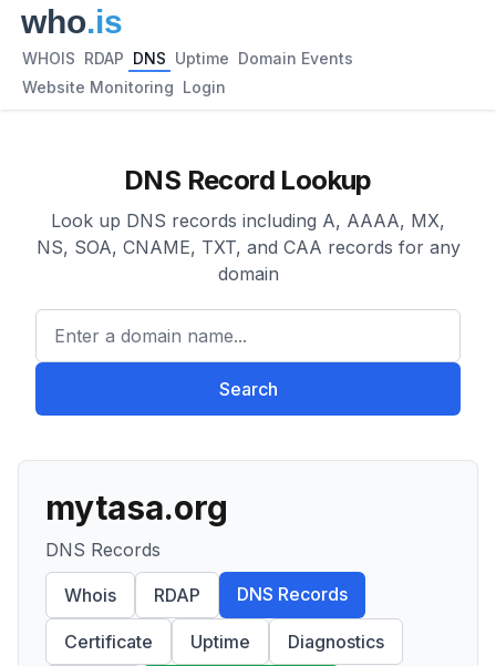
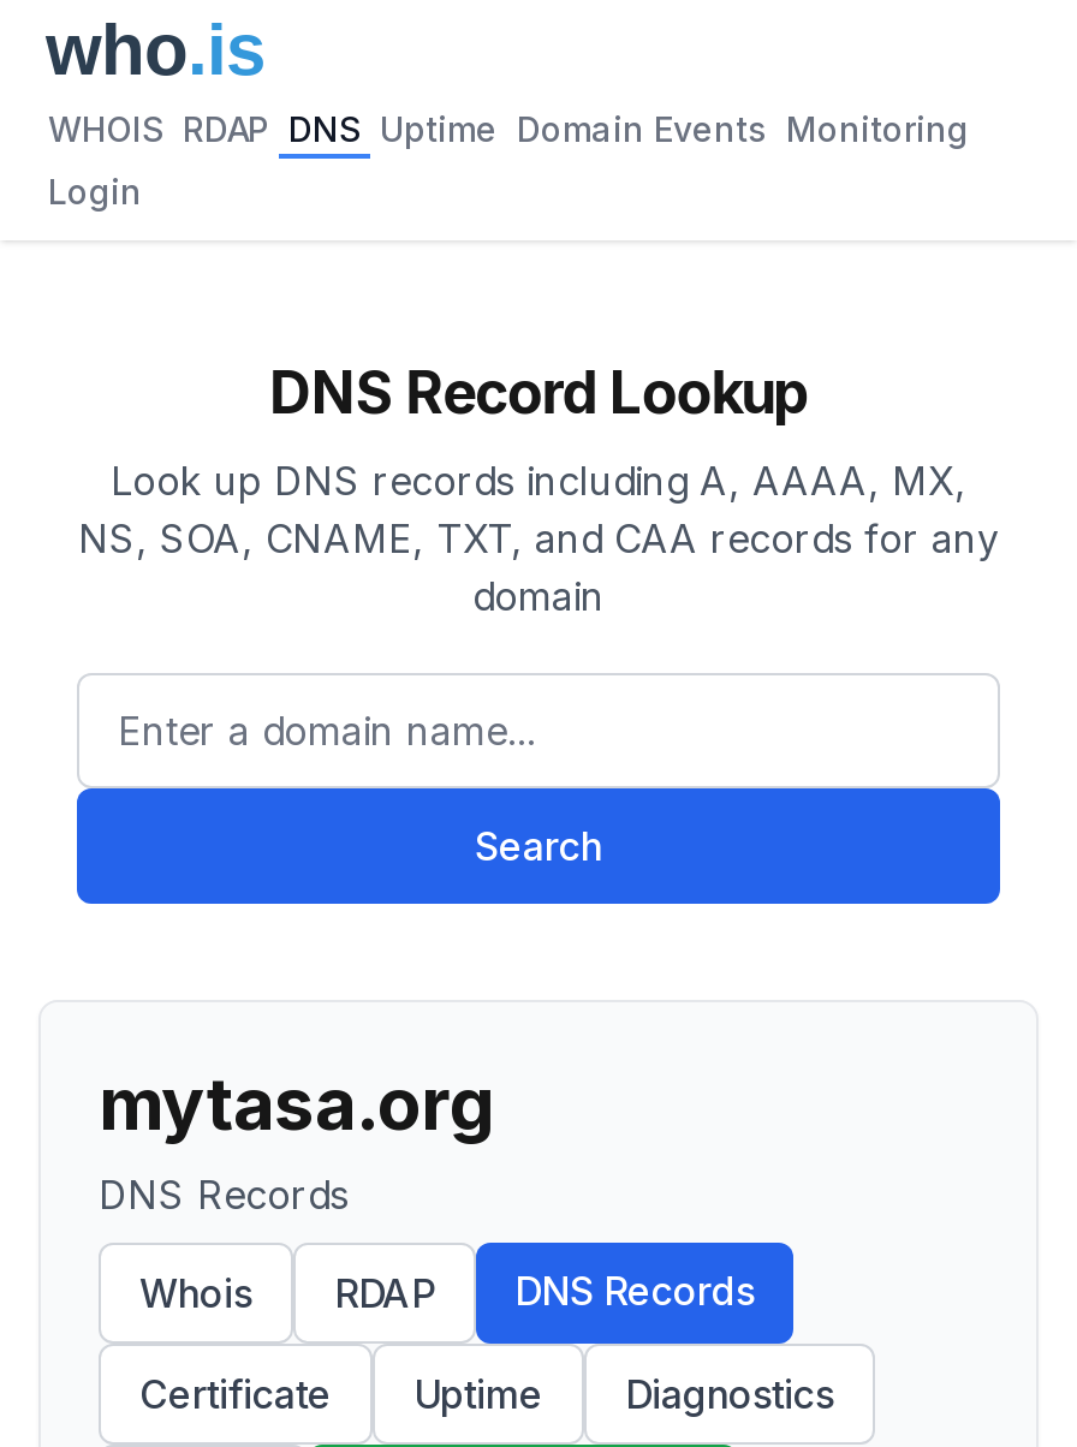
[22,49,353,68] WHOIS RDAP DNS Uptime Domain Events -> [48,108,969,149] WHOIS RDAP DNS Uptime Domain Events Monitoring
[22,78,226,96] Website Monitoring Login -> [48,171,142,212] Login

